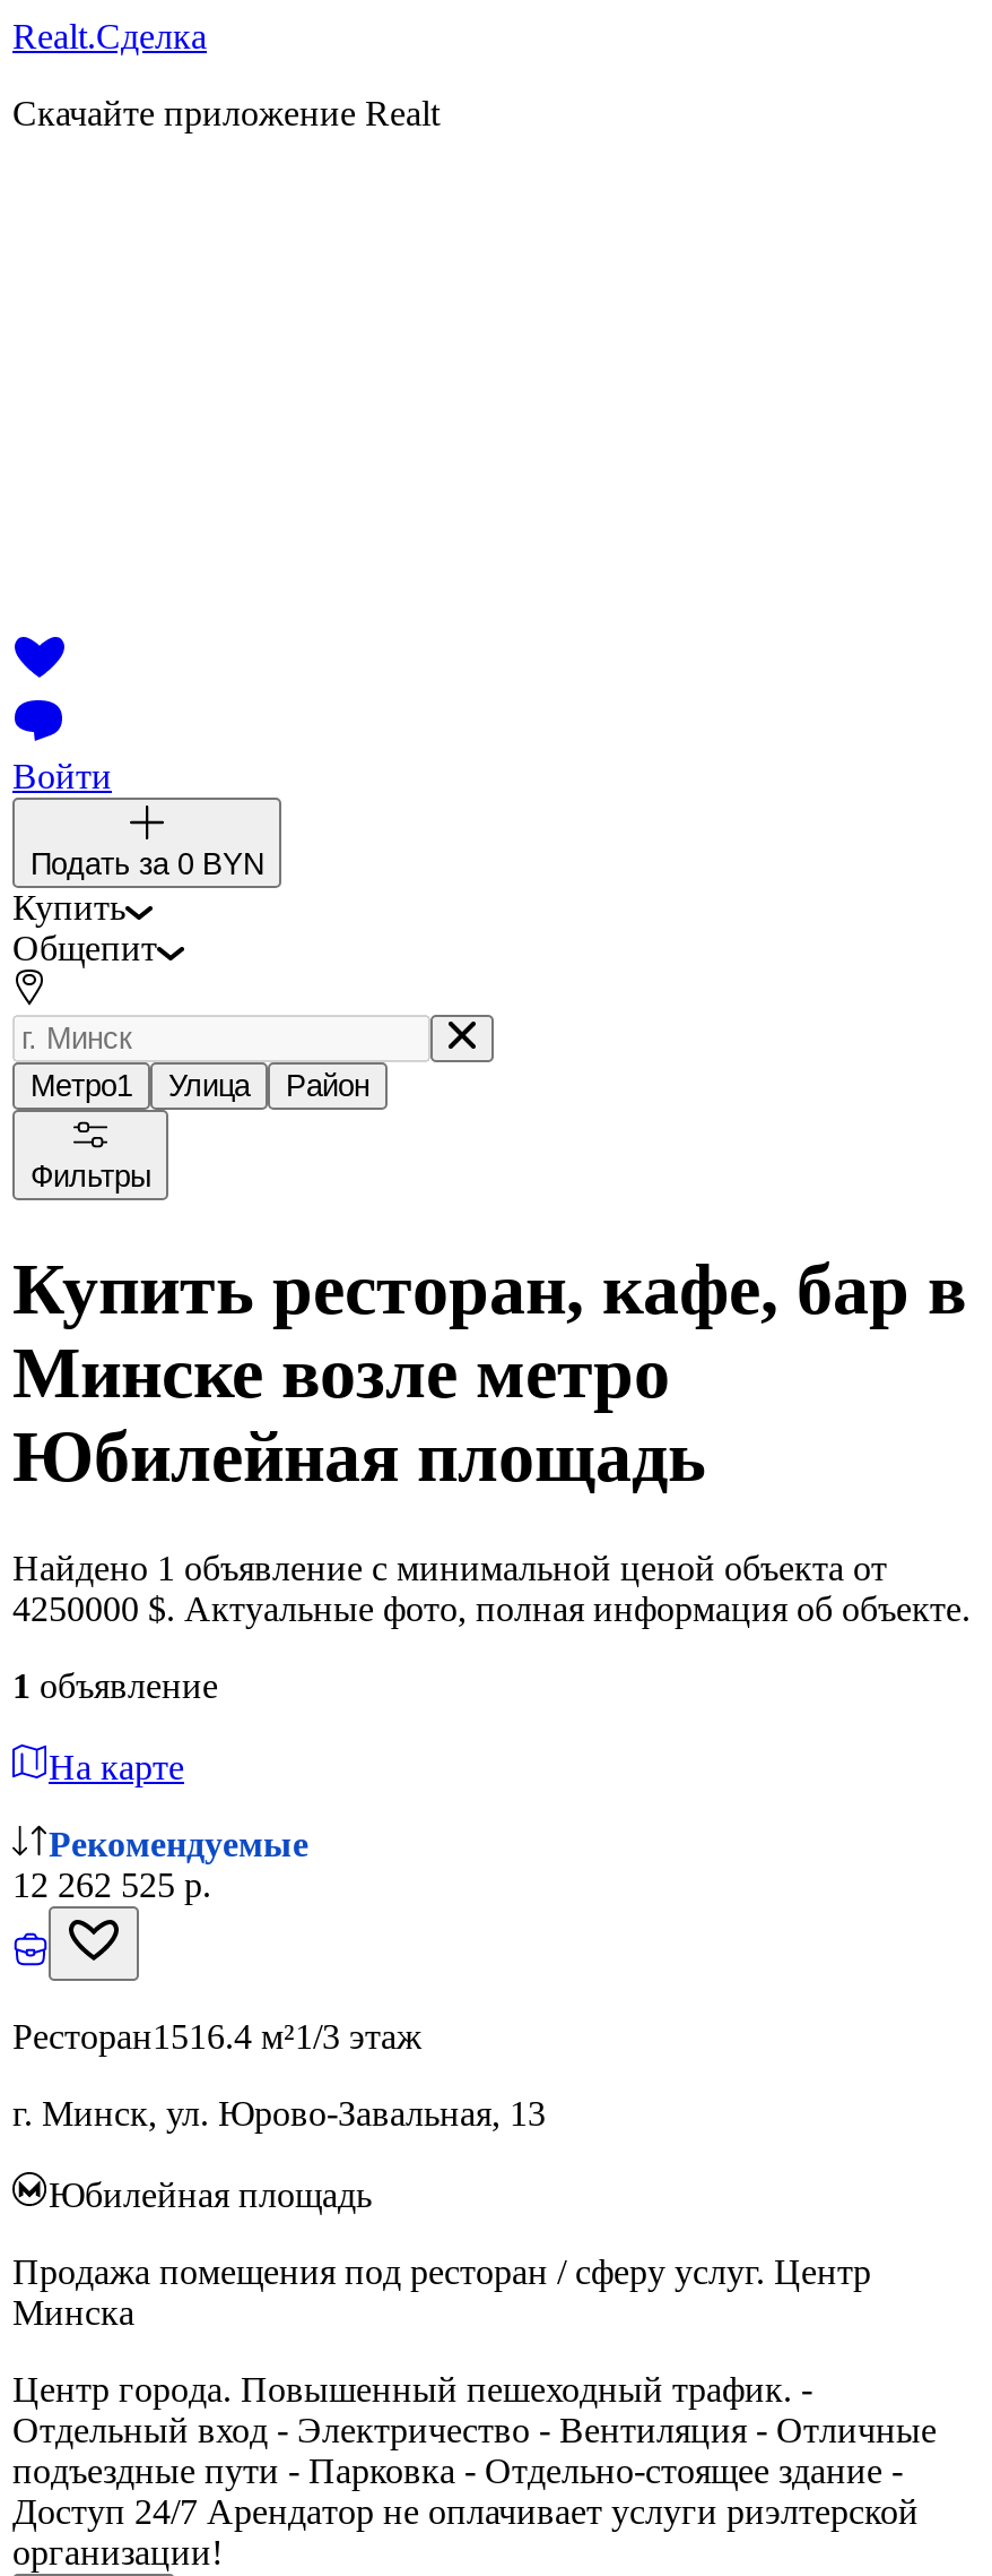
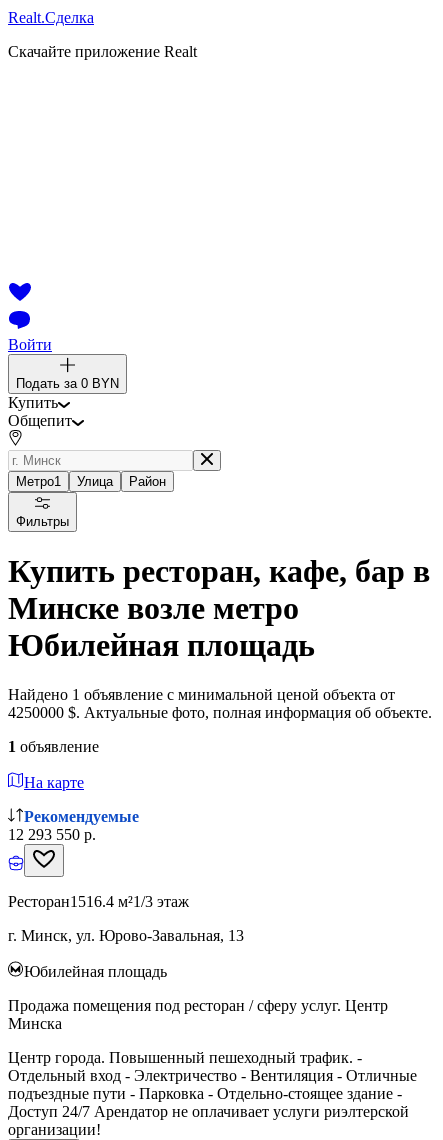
[12,1865,211,1904] 12 262 525 р. -> [8,826,96,843] 12 293 550 р.

